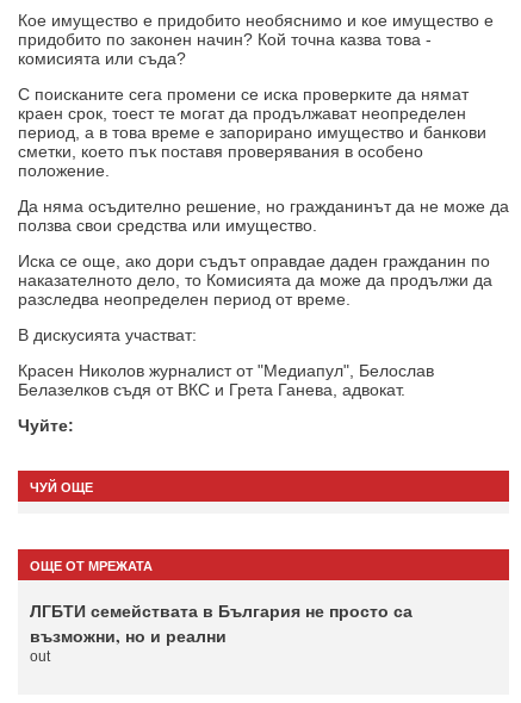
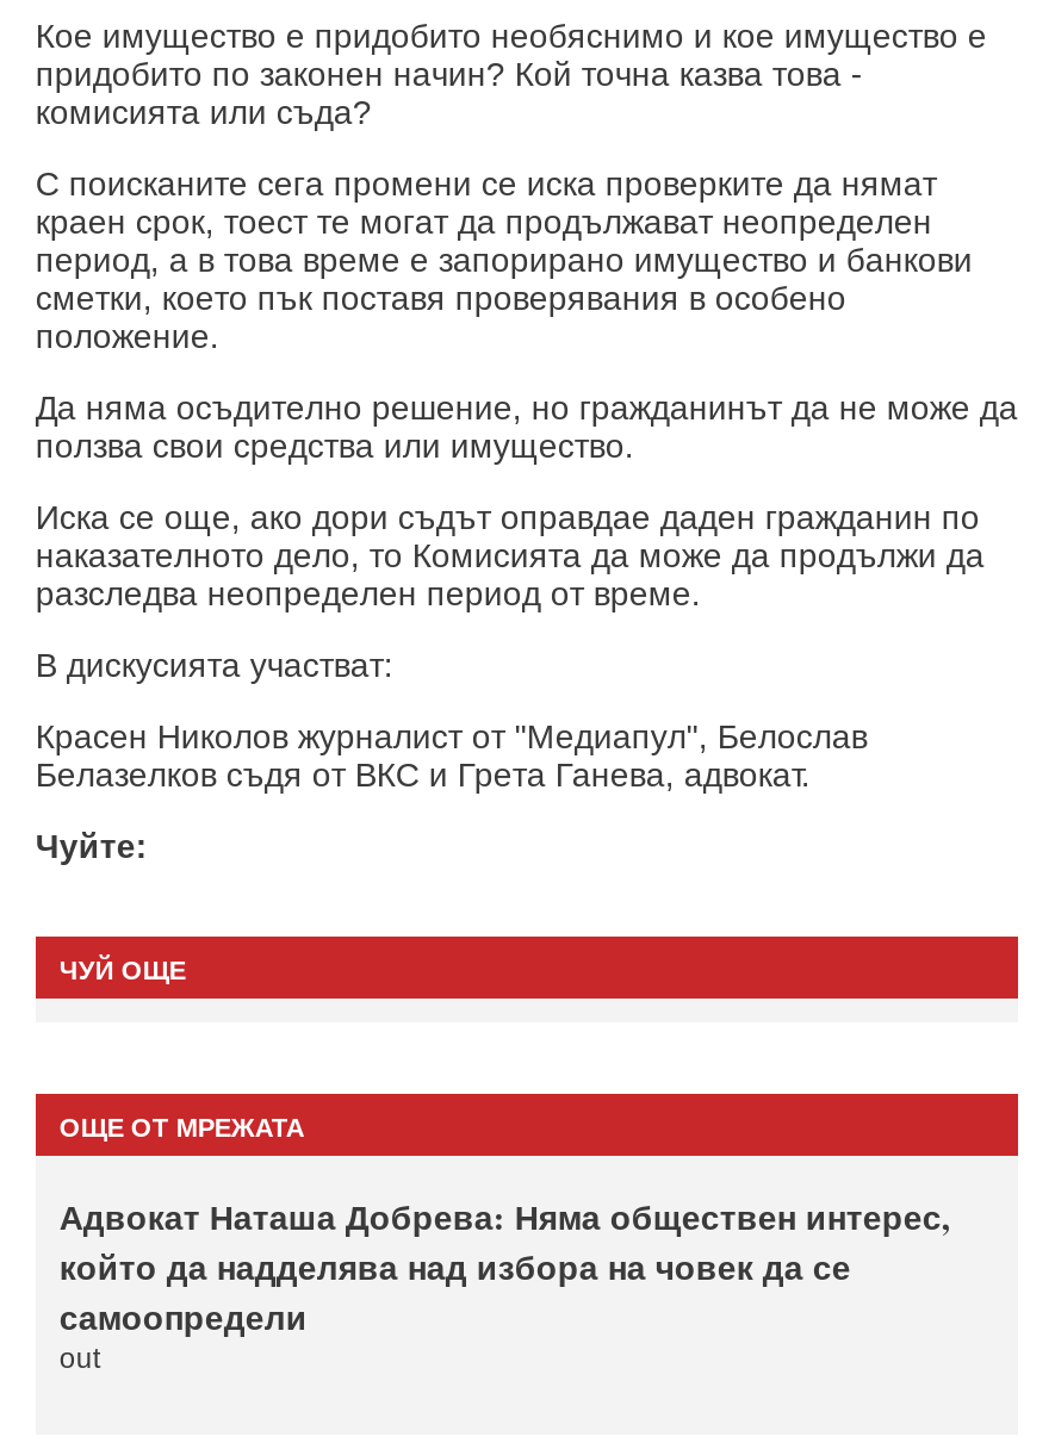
[30,599,412,649] ЛГБТИ семействата в България не просто са | възможни, но и реални -> [59,1192,951,1342] Адвокат Наташа Добрева: Няма обществен интерес, | който да надделява над избора на човек да се | самоопредели

